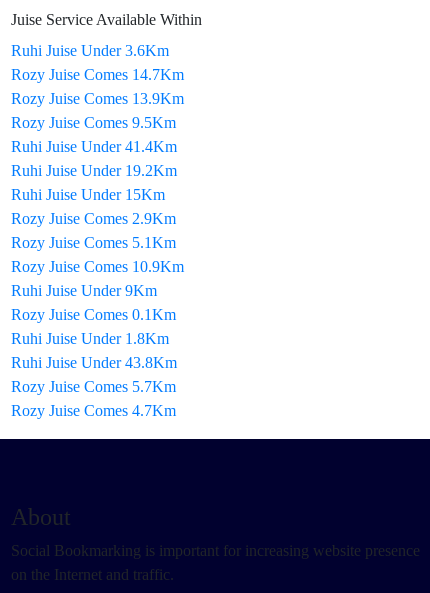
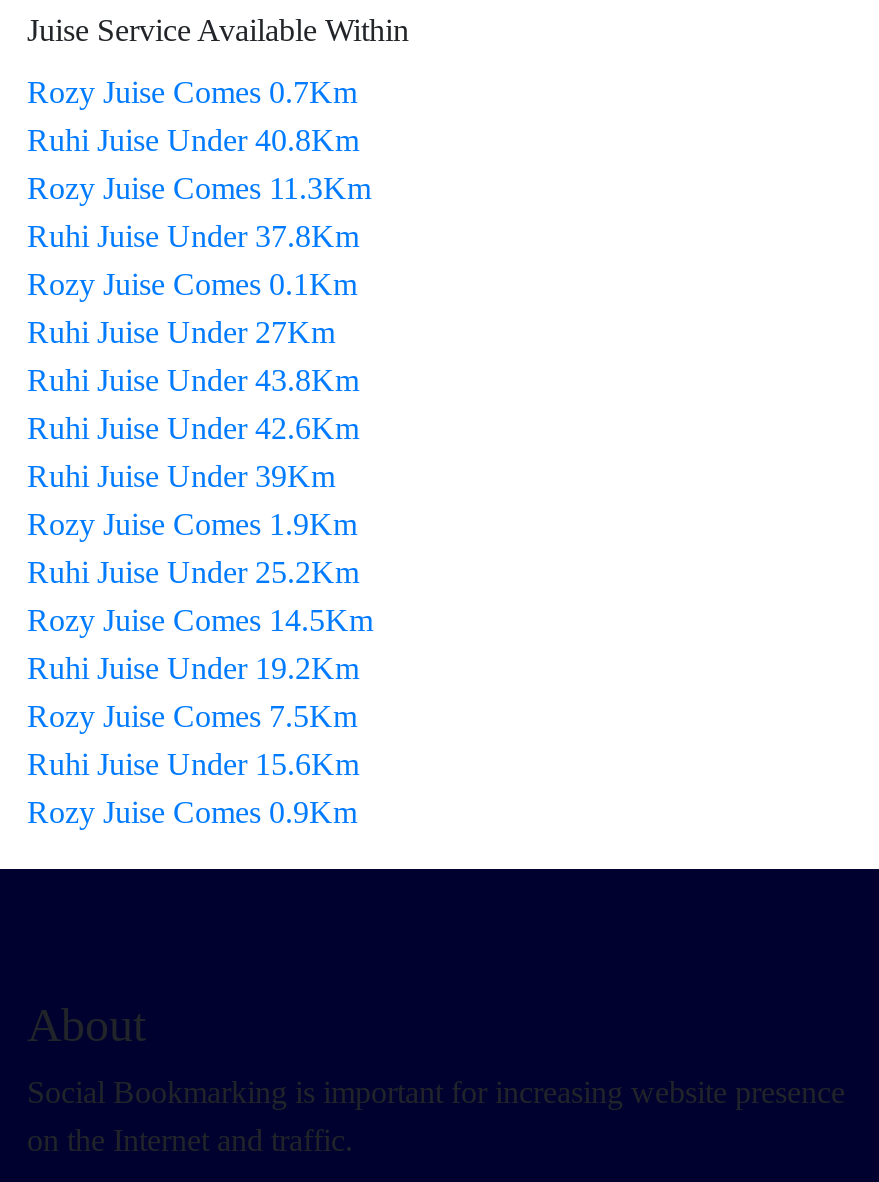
[11,42,184,155] Ruhi Juise Under 3.6Km | Rozy Juise Comes 14.7Km | Rozy Juise Comes 13.9Km | Rozy Juise Comes 9.5Km | Ruhi Juise Under 41.4Km -> [27,75,373,637] Rozy Juise Comes 0.7Km | Ruhi Juise Under 40.8Km | Rozy Juise Comes 11.3Km | Ruhi Juise Under 37.8Km | Ruhi Juise Under 27Km | Ruhi Juise Under 42.6Km | Ruhi Juise Under 39Km | Rozy Juise Comes 1.9Km | Ruhi Juise Under 25.2Km | Rozy Juise Comes 14.5Km
moved [11,162,177,179] -> [27,651,359,685]: Ruhi Juise Under 19.2Km
[11,186,184,419] Ruhi Juise Under 15Km | Rozy Juise Comes 2.9Km | Rozy Juise Comes 5.1Km | Rozy Juise Comes 10.9Km | Ruhi Juise Under 9Km | Ruhi Juise Under 1.8Km | Rozy Juise Comes 5.7Km | Rozy Juise Comes 4.7Km -> [27,699,359,829] Rozy Juise Comes 7.5Km | Ruhi Juise Under 15.6Km | Rozy Juise Comes 0.9Km
moved [11,306,176,323] -> [27,267,357,301]: Rozy Juise Comes 0.1Km
moved [11,354,177,371] -> [27,363,359,397]: Ruhi Juise Under 43.8Km

